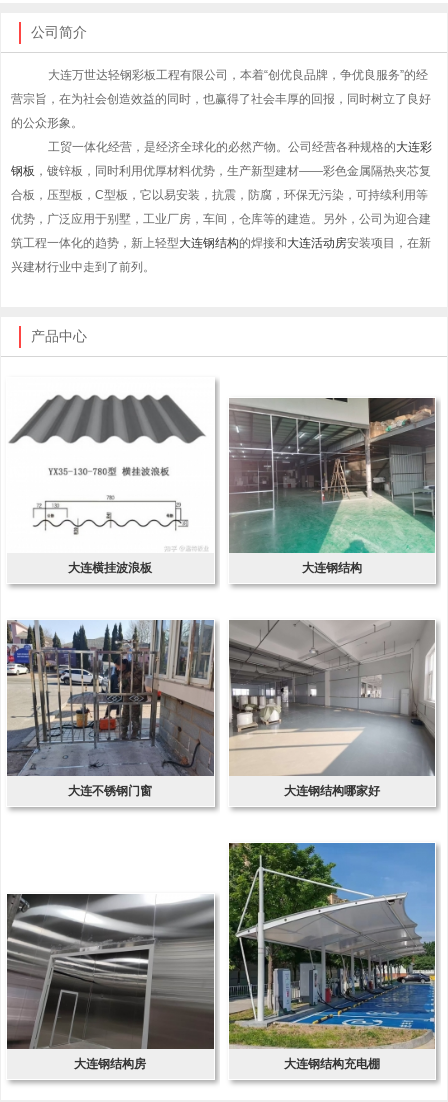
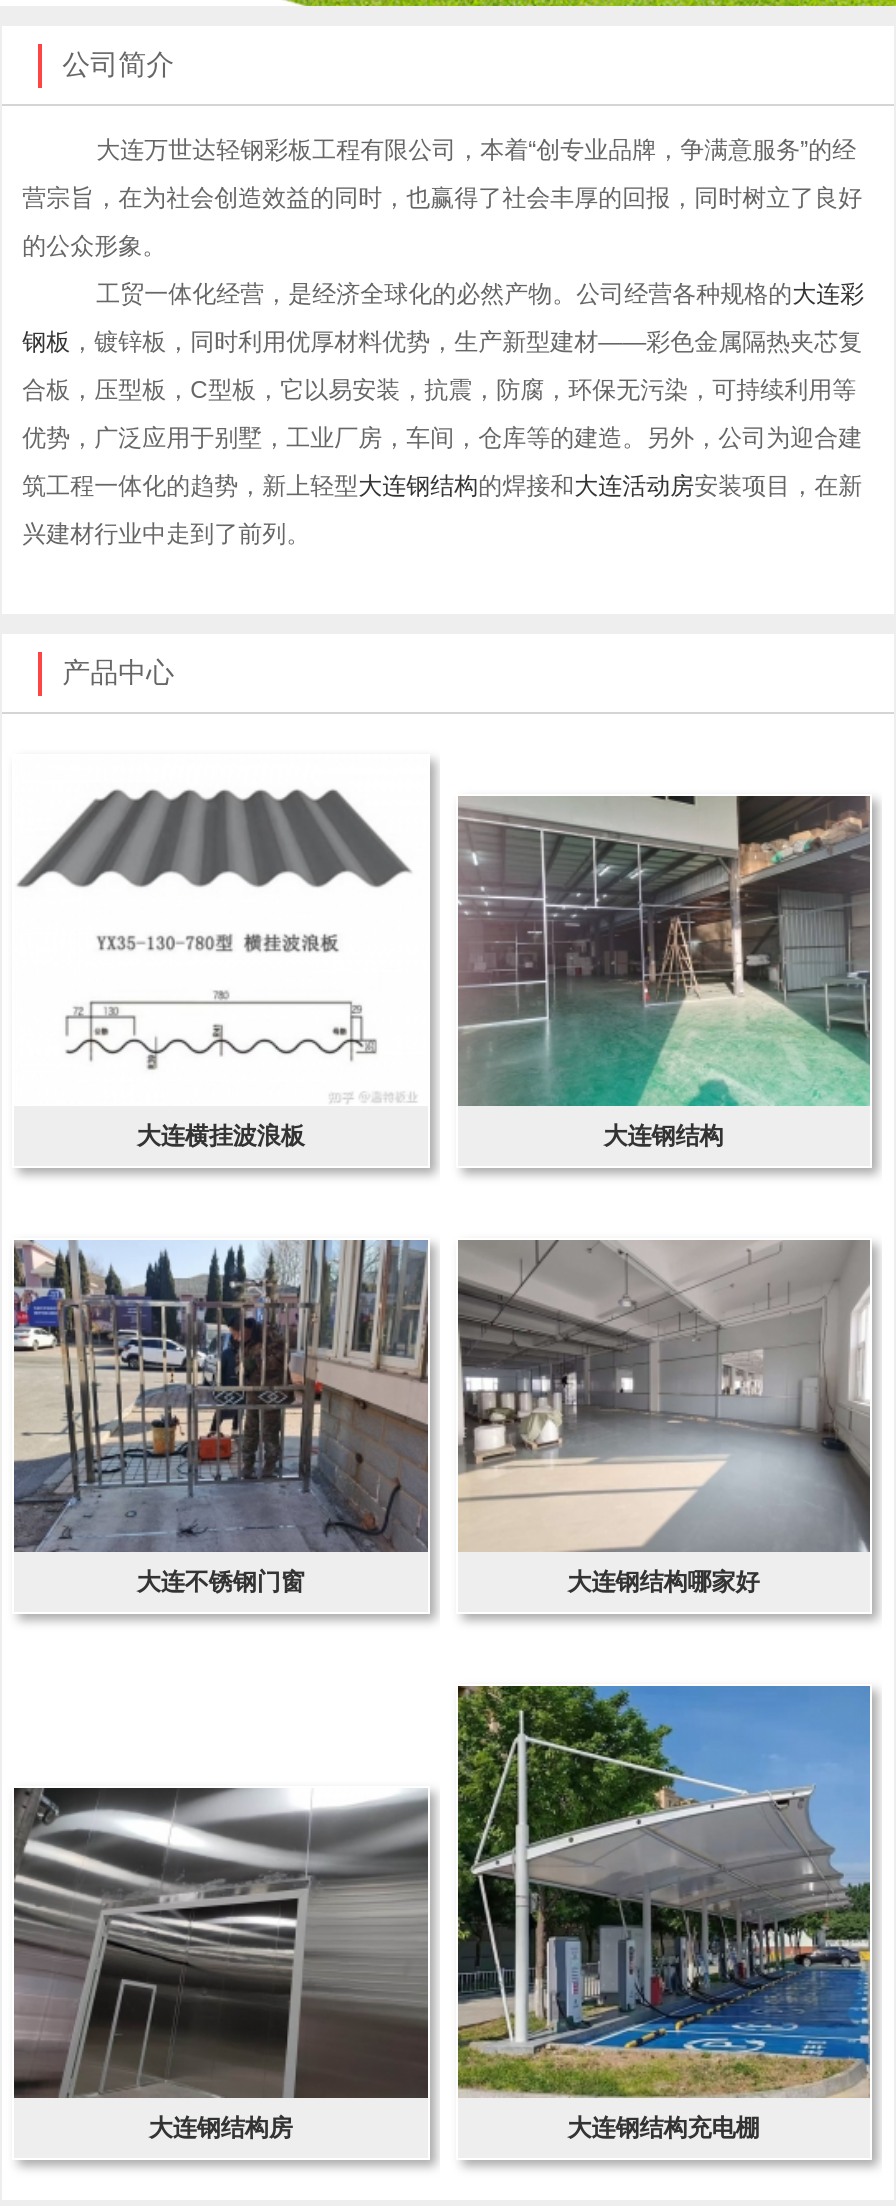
[36,68,428,82] 大连万世达轻钢彩板工程有限公司，本着“创优良品牌，争优良服务”的经 -> [72,137,856,165] 大连万世达轻钢彩板工程有限公司，本着“创专业品牌，争满意服务”的经

